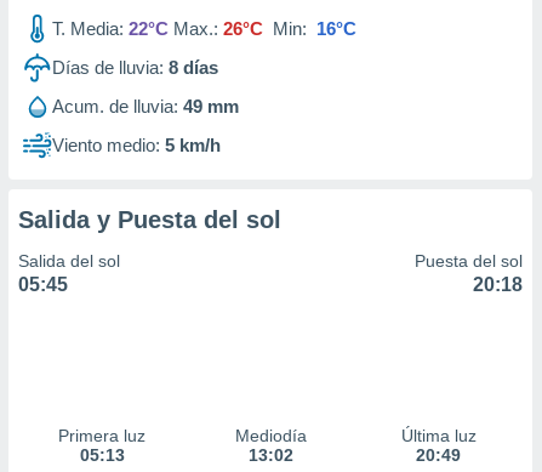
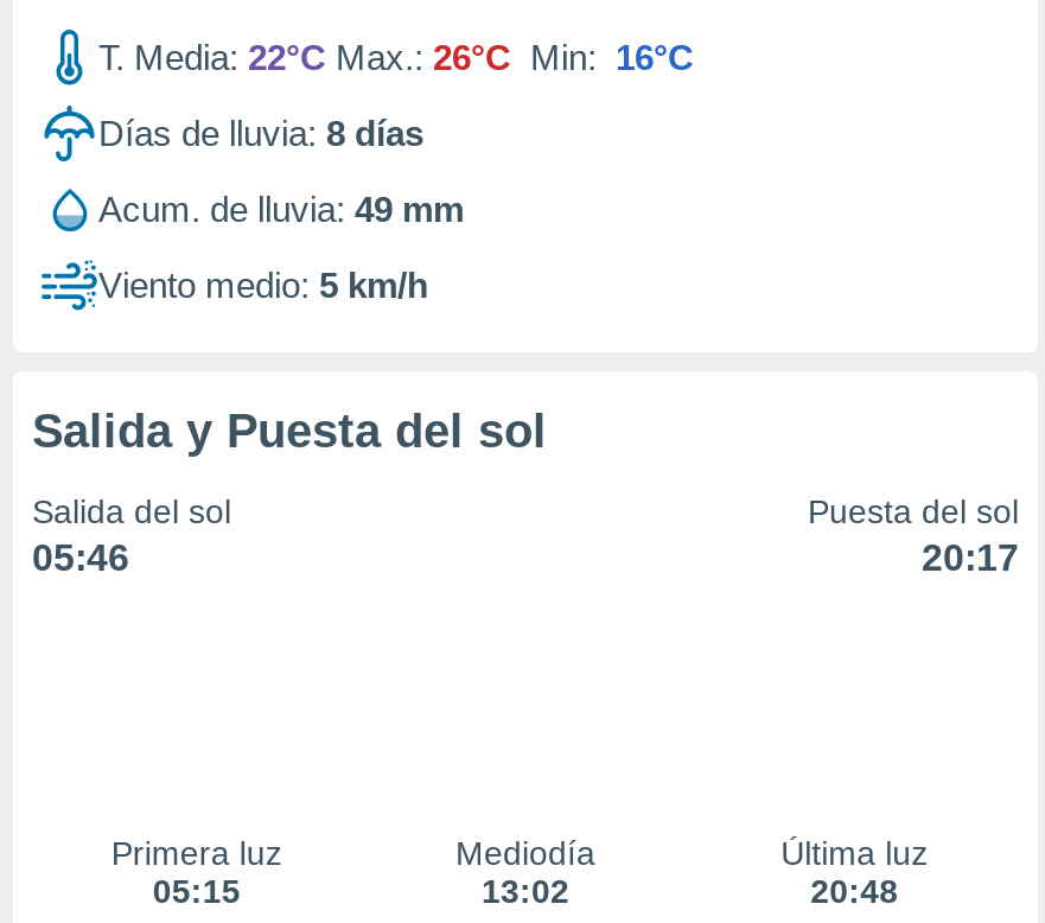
[18,274,68,295] 05:45 -> [32,537,129,578] 05:46
[473,274,523,295] 20:18 -> [922,537,1019,578] 20:17
[80,445,125,465] 05:13 -> [153,872,240,910] 05:15
[416,445,461,465] 20:49 -> [811,872,898,910] 20:48

